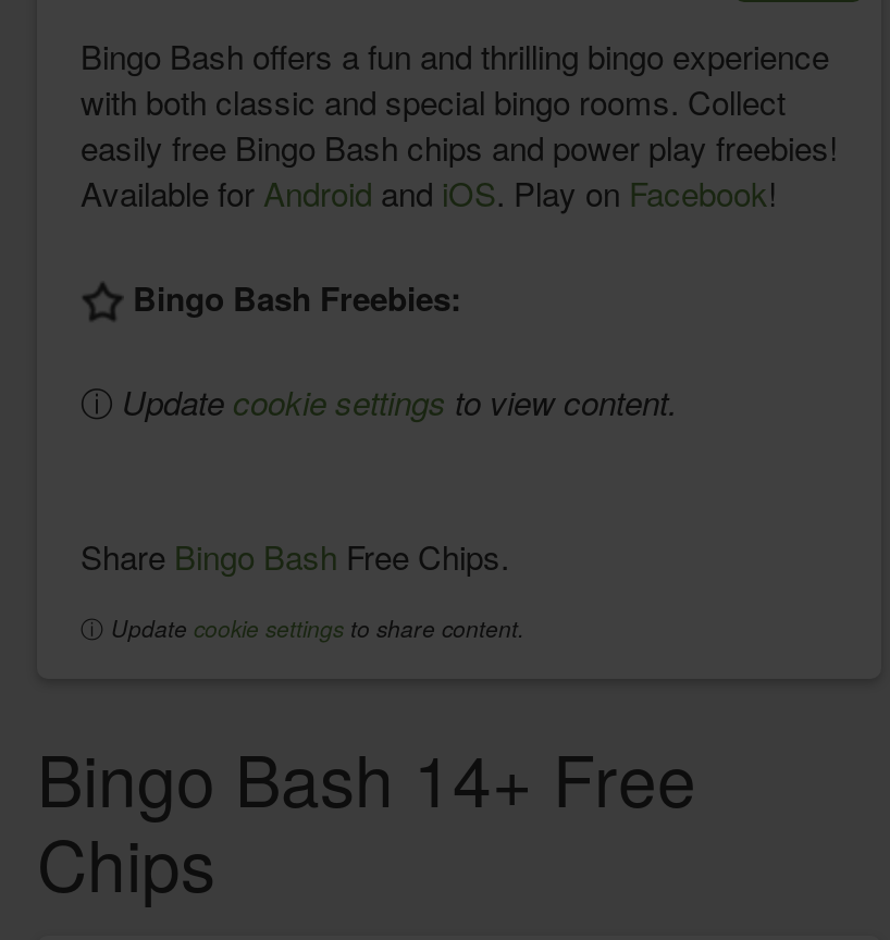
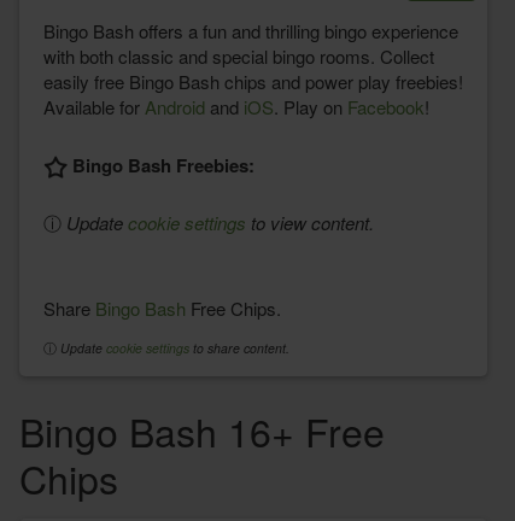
[37,726,696,826] Bingo Bash 14+ Free -> [19,402,385,458] Bingo Bash 16+ Free

